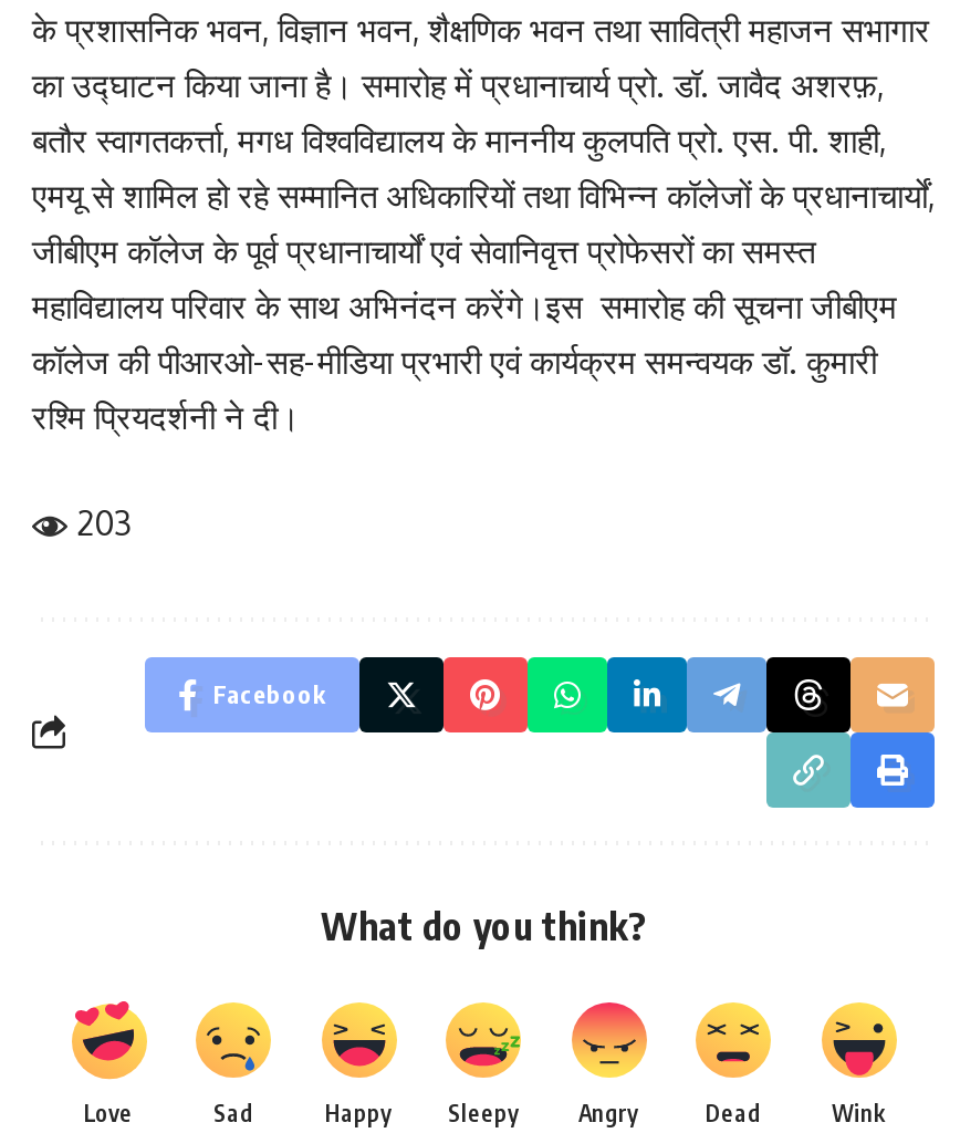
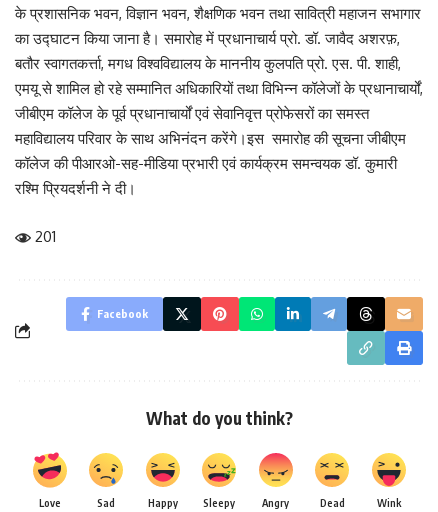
[67,502,132,544] 203 -> [31,227,56,246] 201

